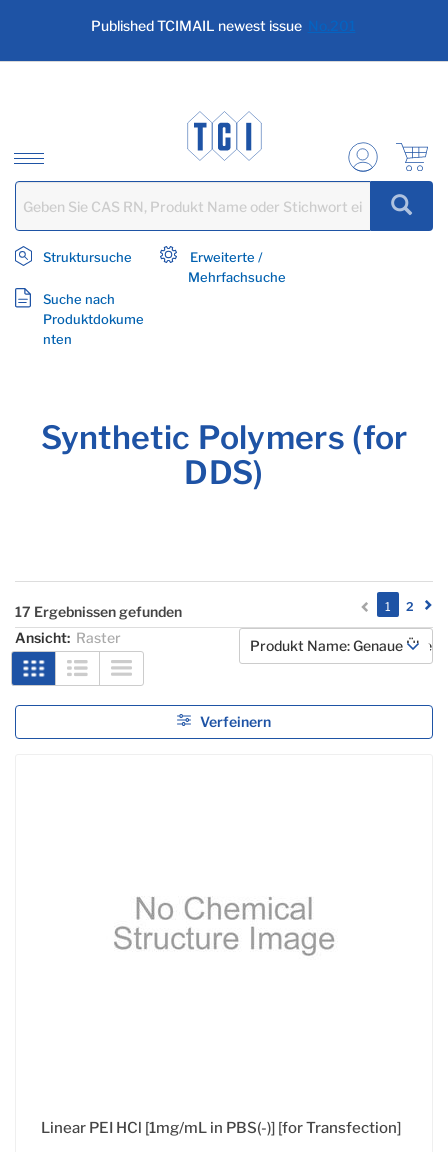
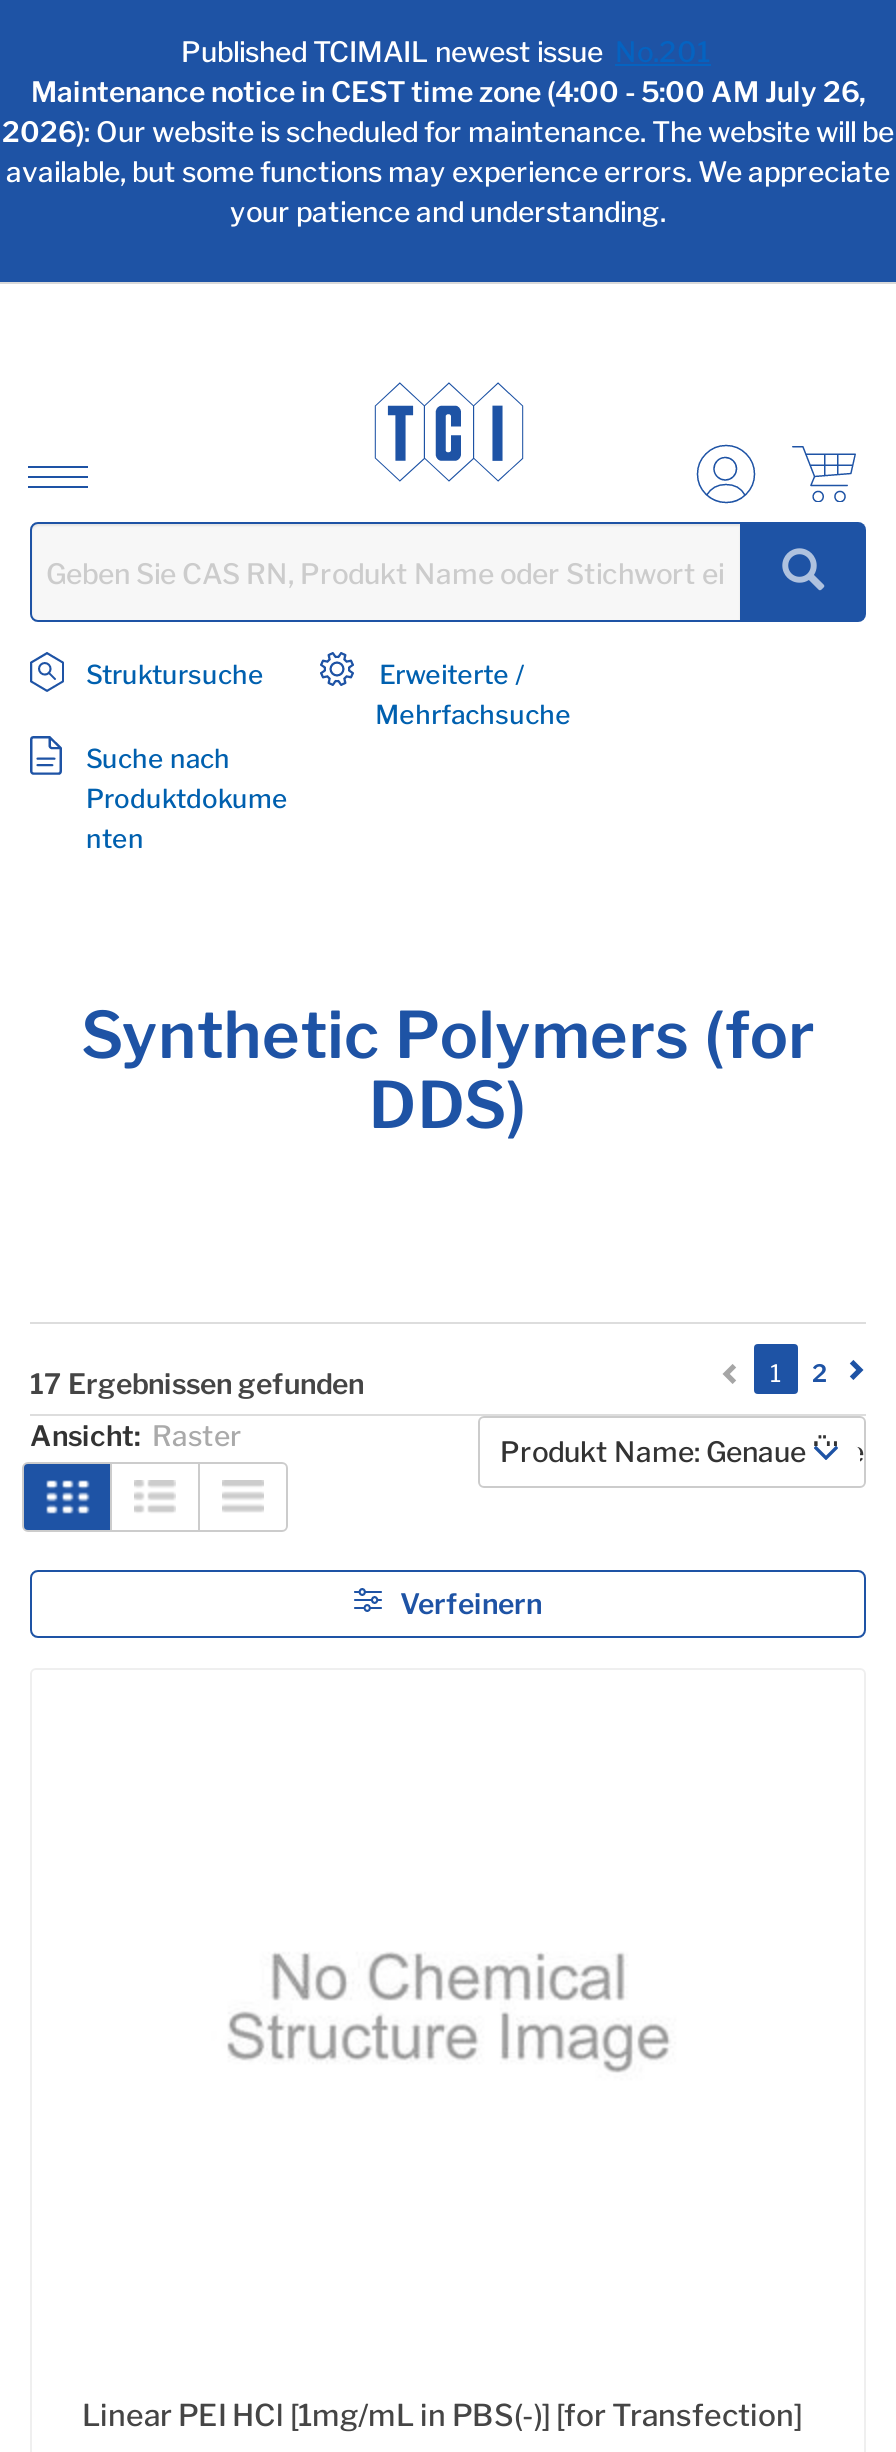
none -> [2,74,894,228] Maintenance notice in CEST time zone (4:00 - 5:00 AM July 26, | 2026): Our website is scheduled for maintenance. The website will be | available, but some functions may experience errors. We appreciate | your patience and understanding.

